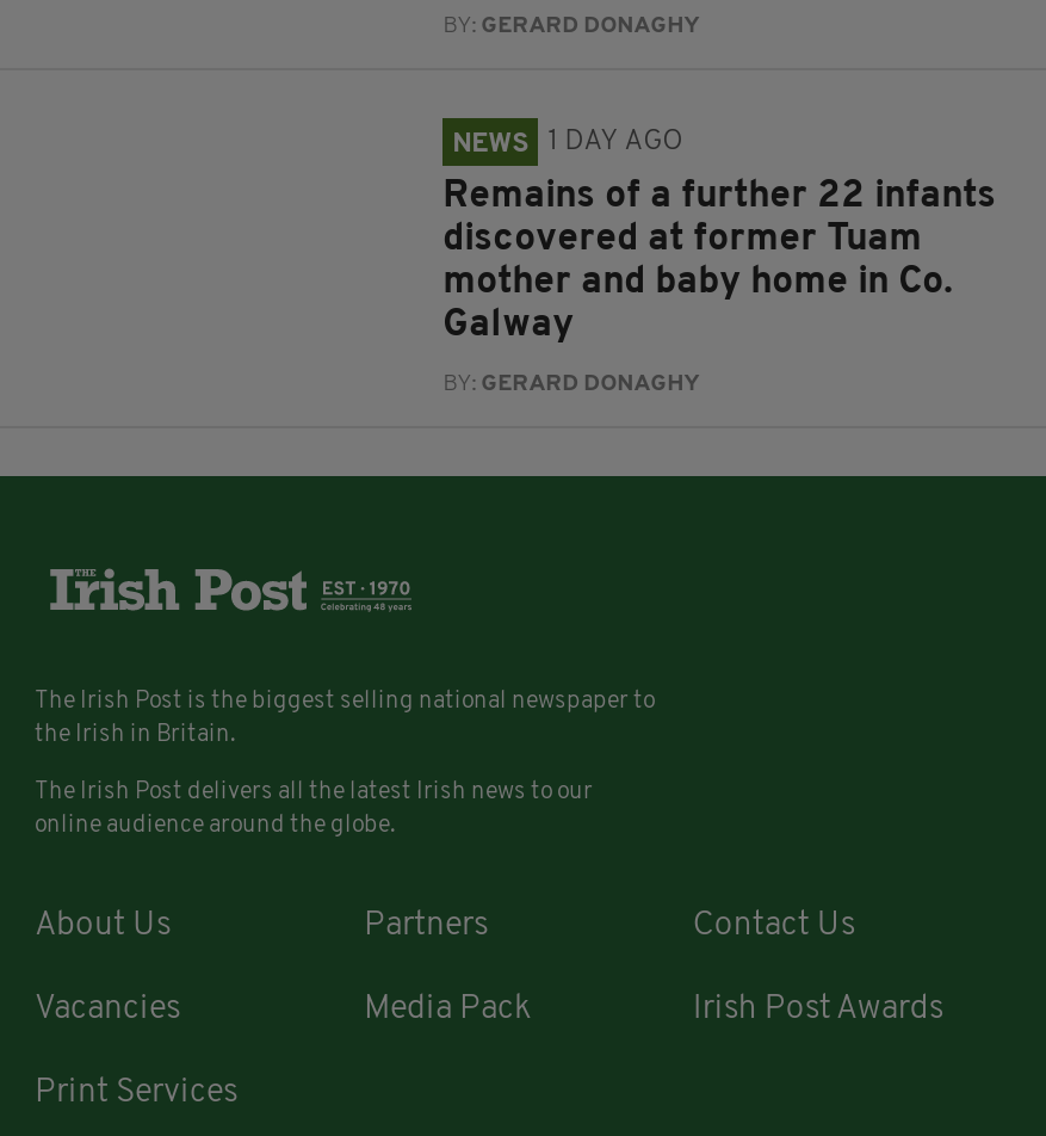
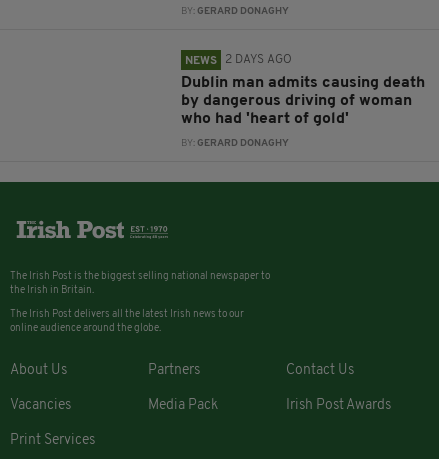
[452,126,684,158] NEWS 1 DAY AGO -> [185,53,292,66] NEWS 2 DAYS AGO
[443,177,996,344] Remains of a further 22 infants | discovered at former Tuam | mother and baby home in Co. | Galway -> [181,74,425,126] Dublin man admits causing death | by dangerous driving of woman | who had 'heart of gold'

